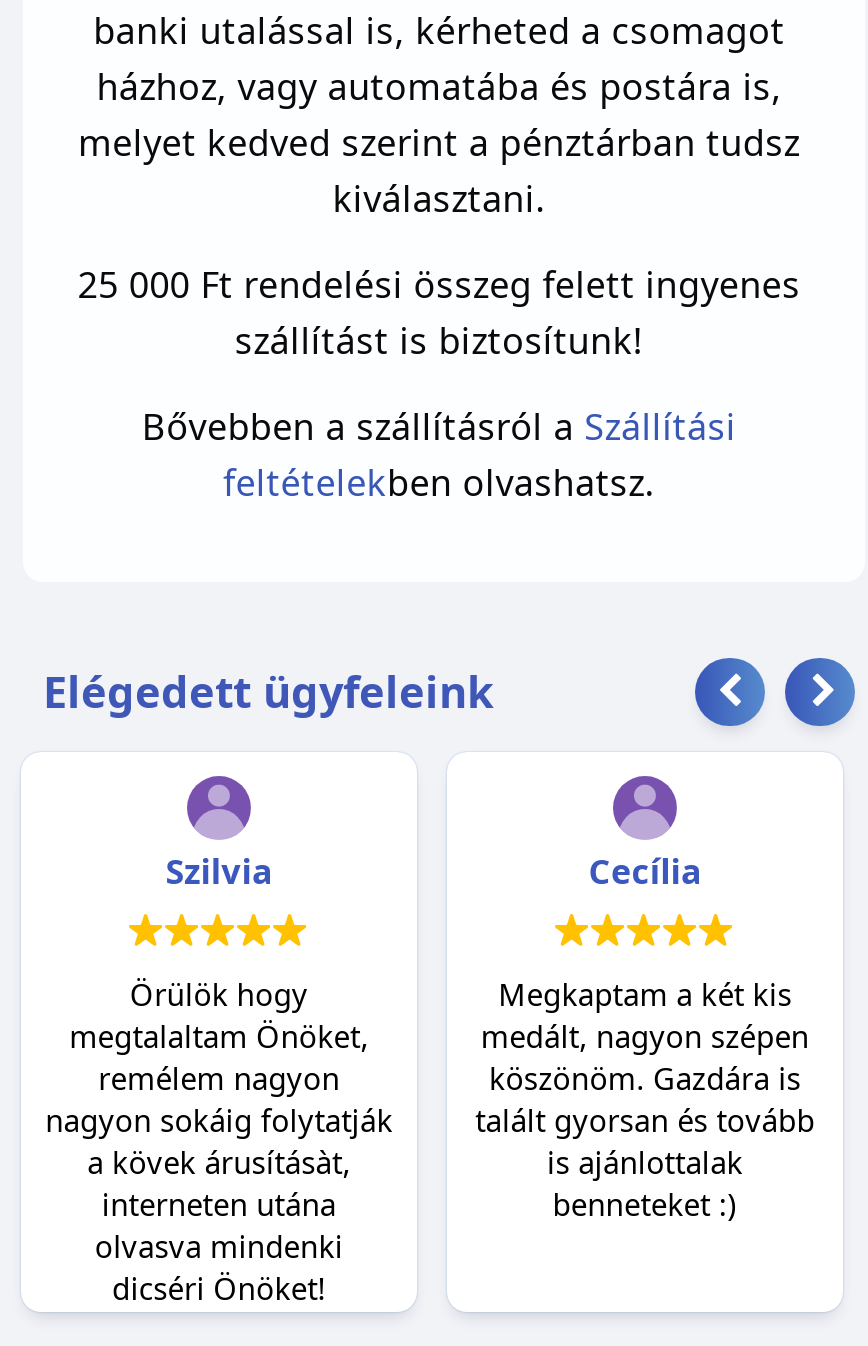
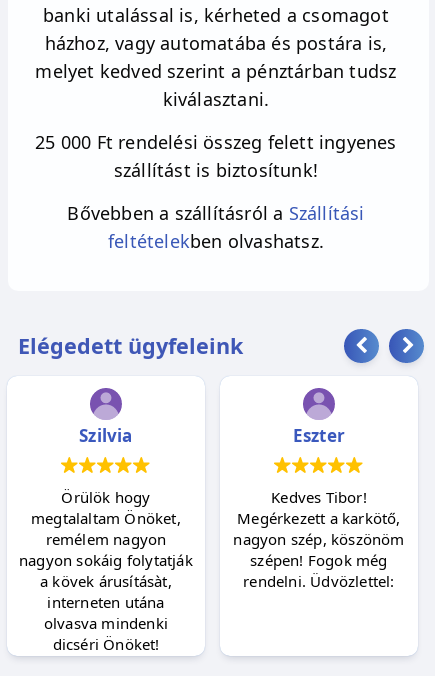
[589,848,701,894] Cecília -> [293,424,345,447] Eszter
[475,974,815,1224] Megkaptam a két kis | medált, nagyon szépen | köszönöm. Gazdára is | talált gyorsan és tovább | is ajánlottalak | benneteket :) -> [233,487,405,591] Kedves Tibor! | Megérkezett a karkötő, | nagyon szép, köszönöm | szépen! Fogok még | rendelni. Üdvözlettel:

